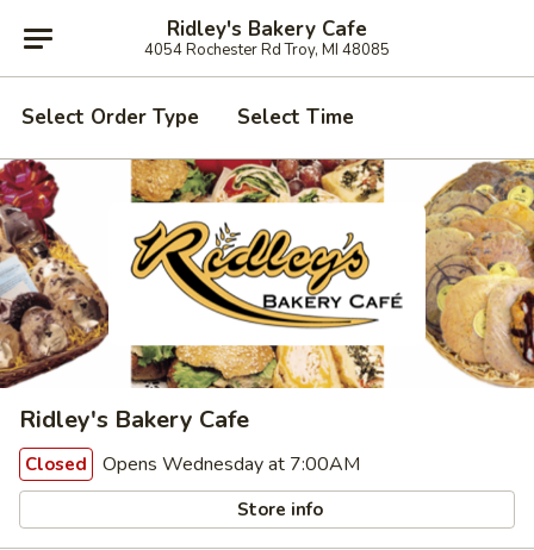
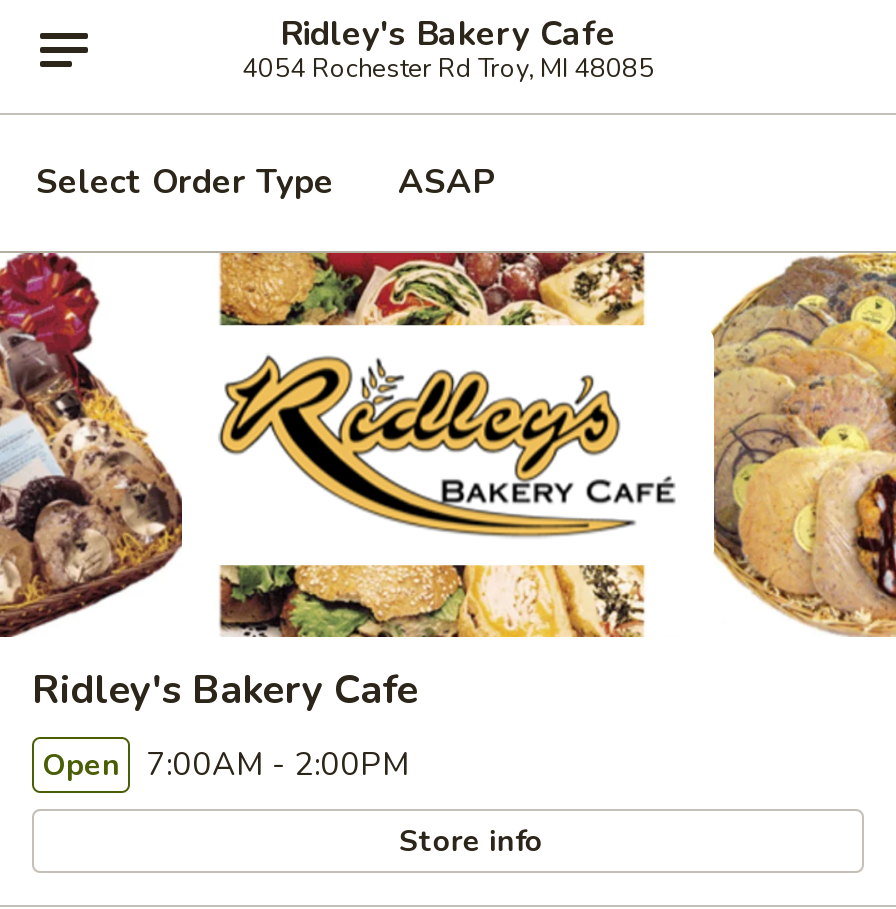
[237,104,354,131] Select Time -> [398,159,494,205] ASAP
[25,451,360,477] Closed Opens Wednesday at 7:00AM -> [42,743,410,787] Open 7:00AM - 2:00PM

